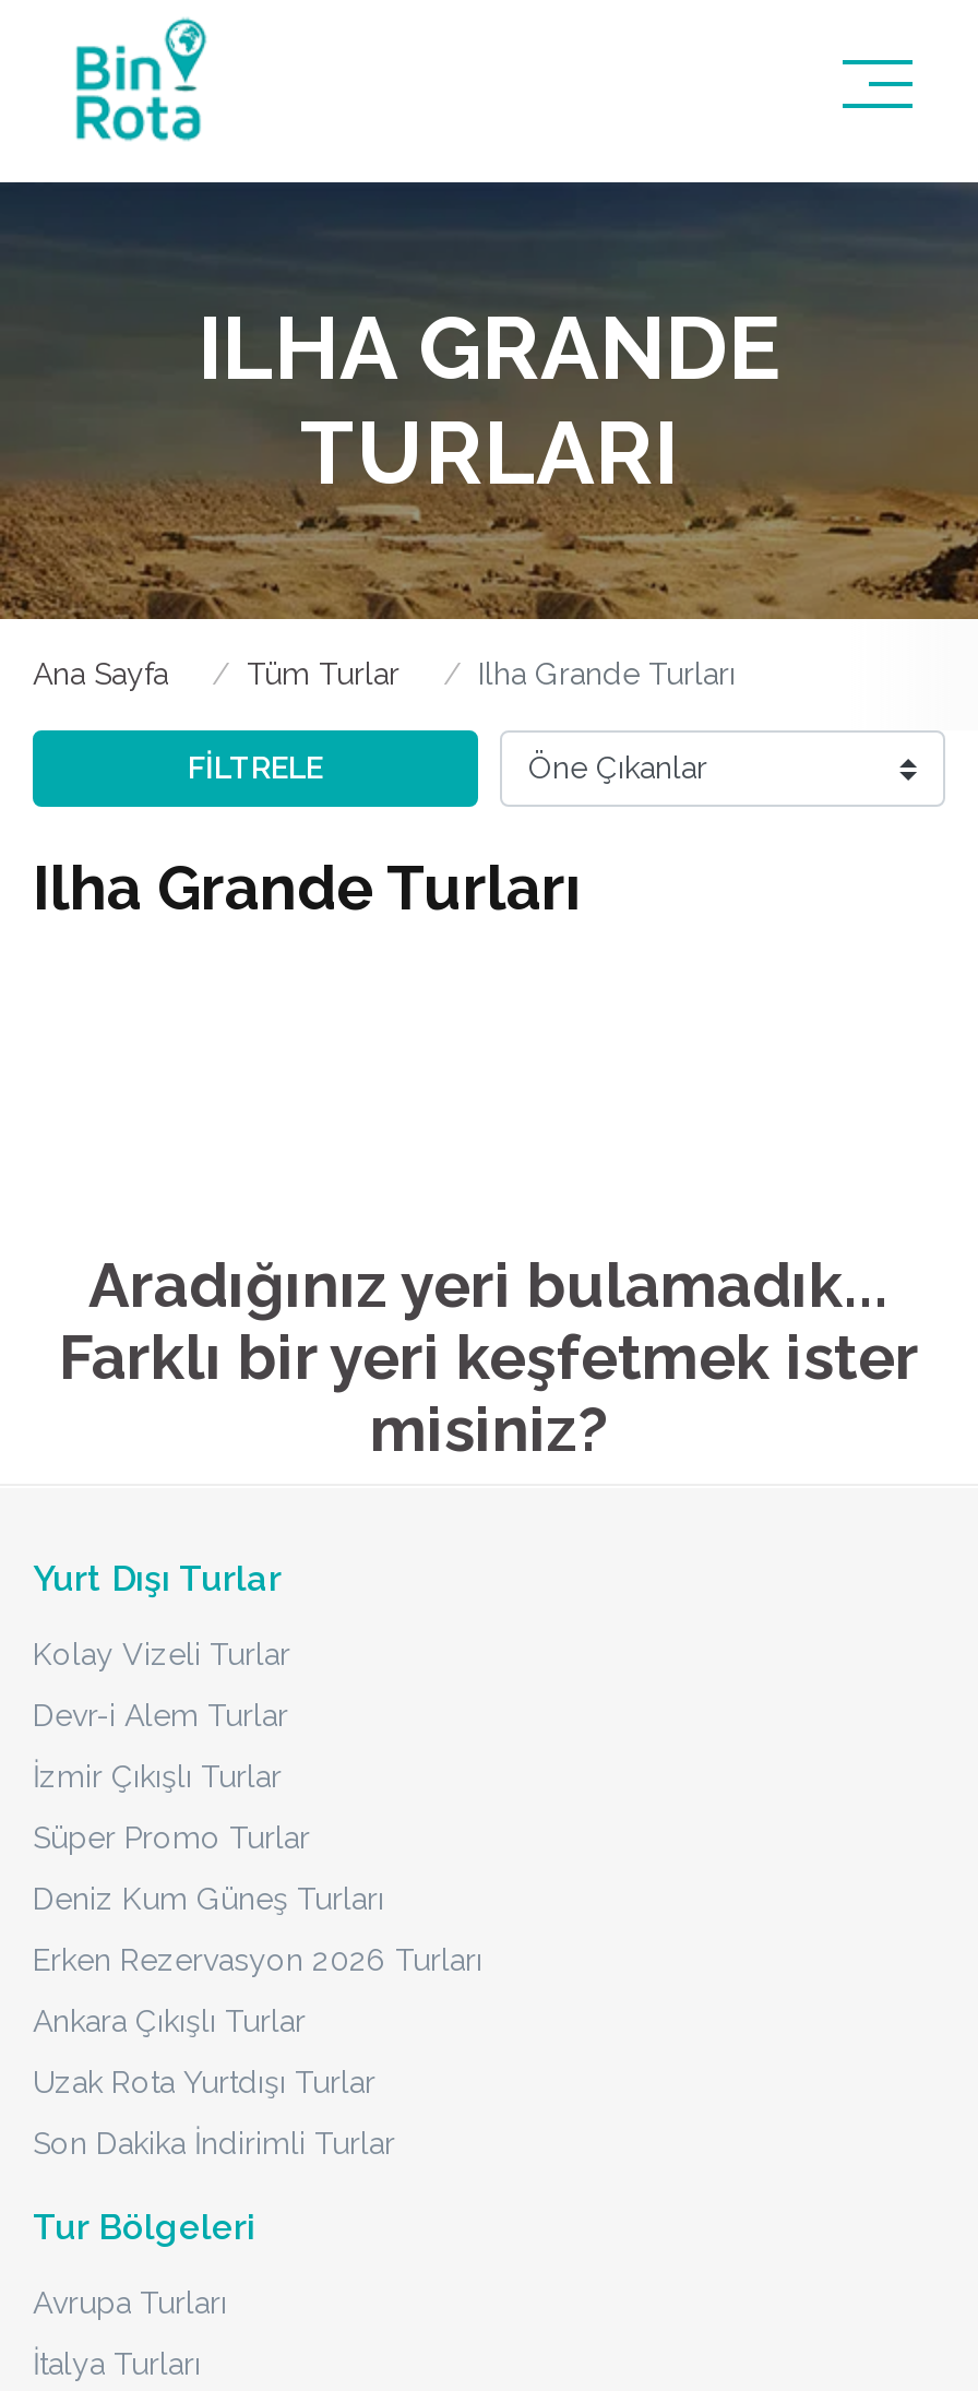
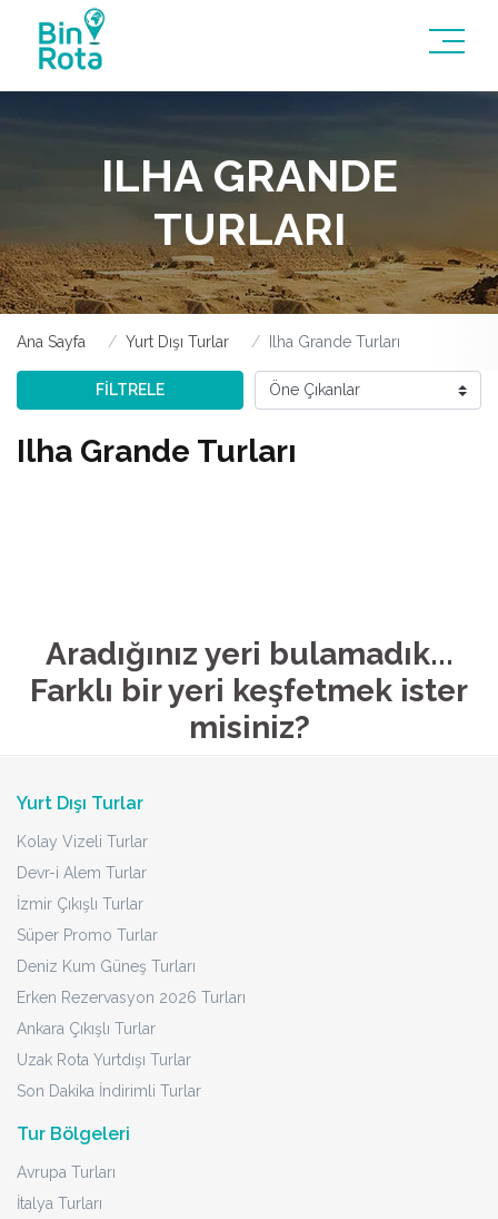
[247,656,399,691] Tüm Turlar -> [126,333,229,351] Yurt Dışı Turlar

